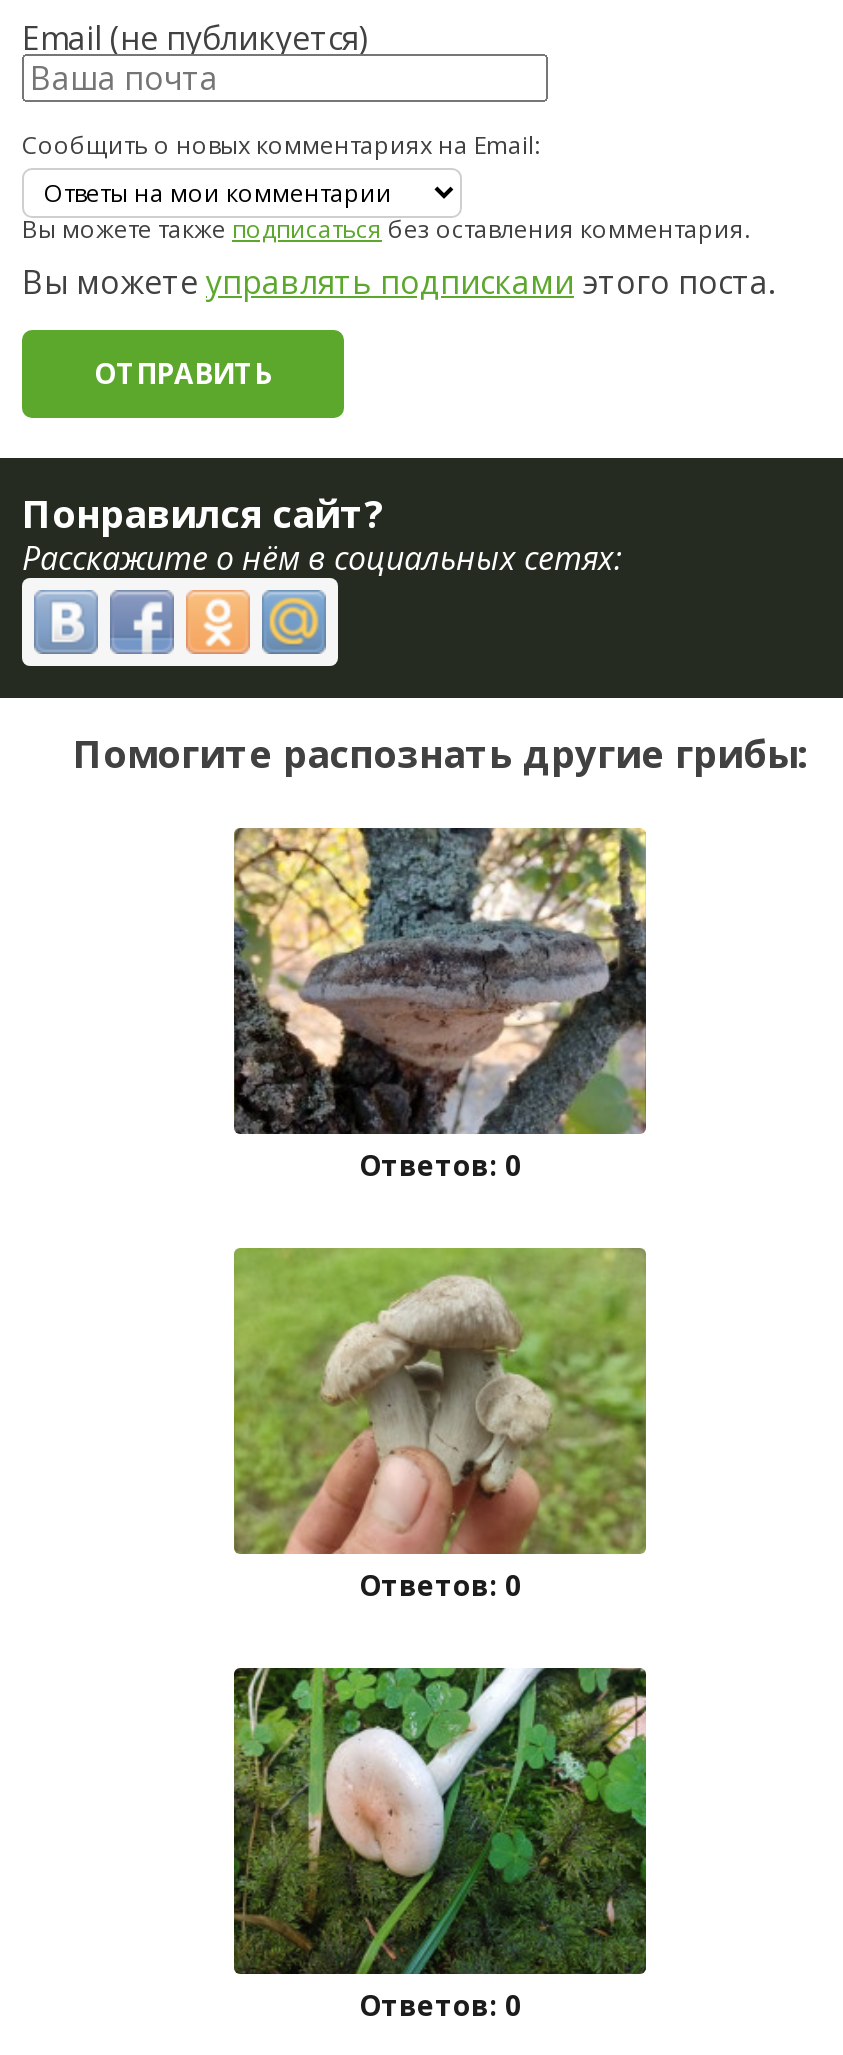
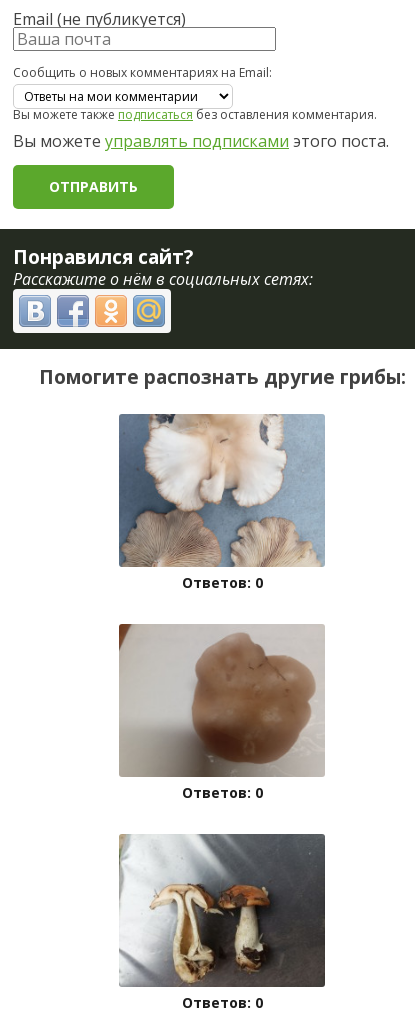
[232,826,648,1136] [image] -> [118,413,326,568] [image]
[232,1246,646,1556] [image] -> [118,623,324,778] [image]
[232,1666,648,1976] [image] -> [118,833,326,988] [image]

